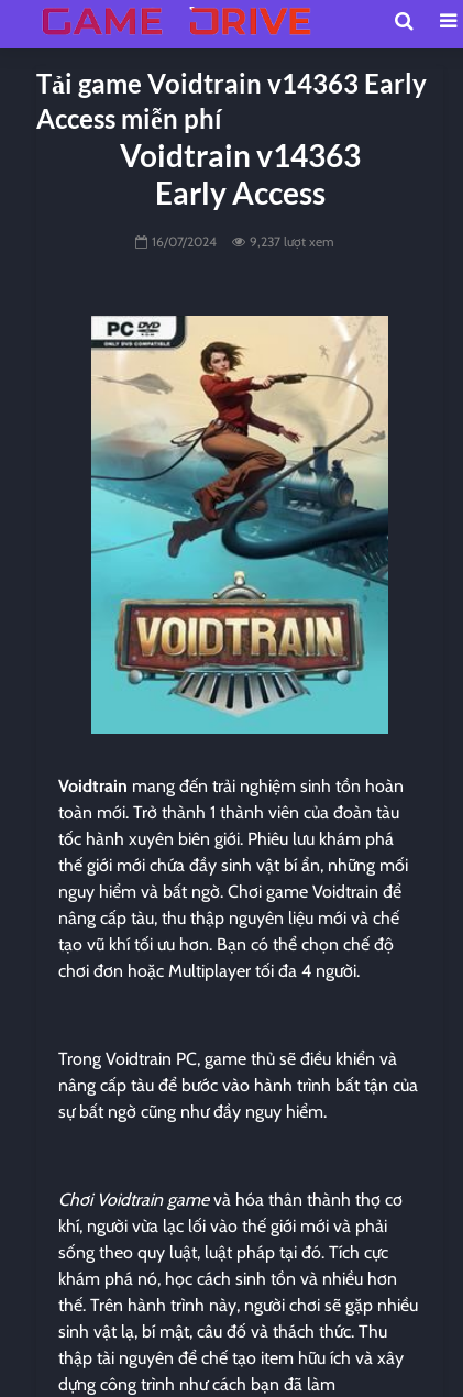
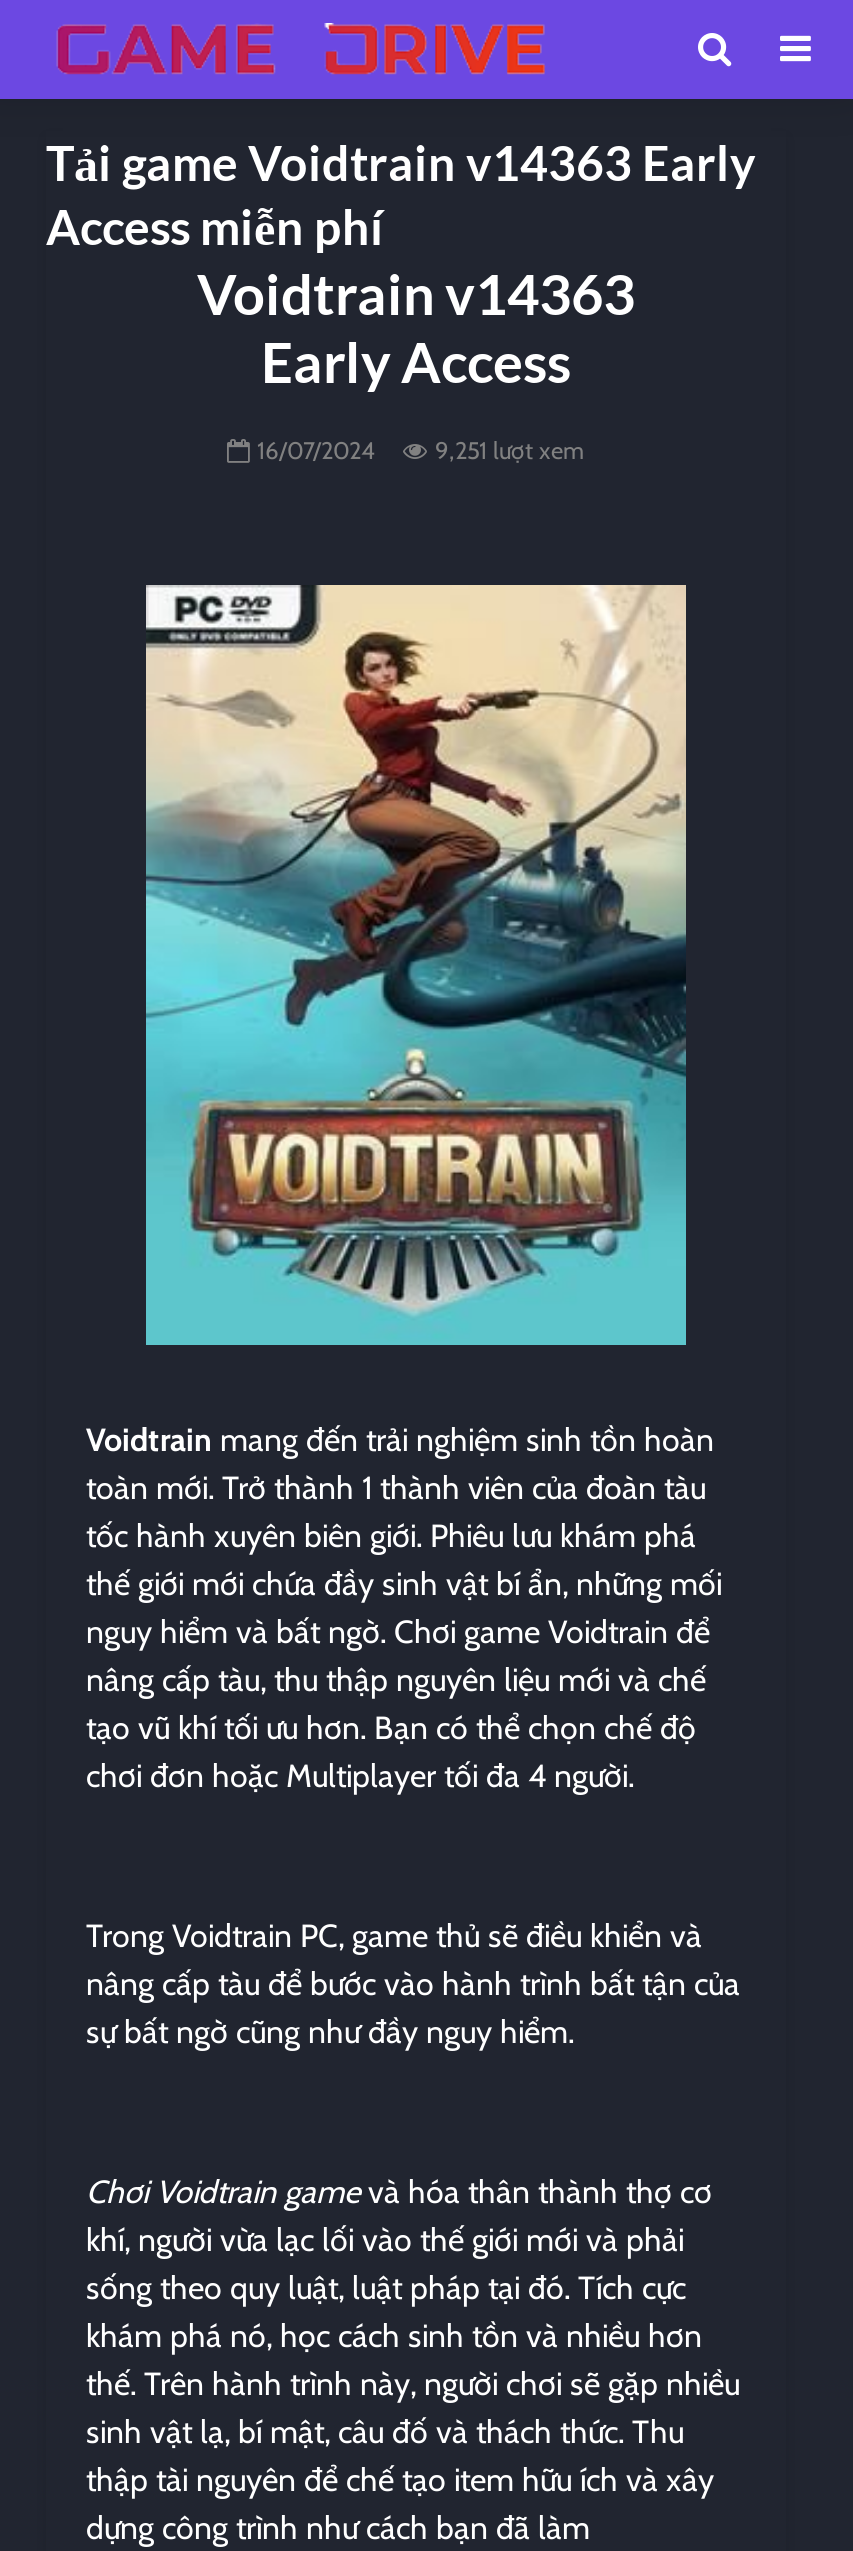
[151,233,334,250] 16/07/2024 9,237 lượt xem -> [257,435,585,465] 16/07/2024 9,251 lượt xem

